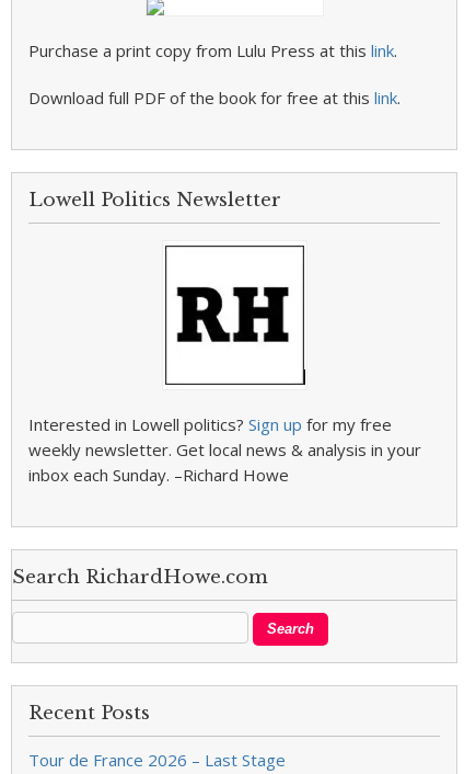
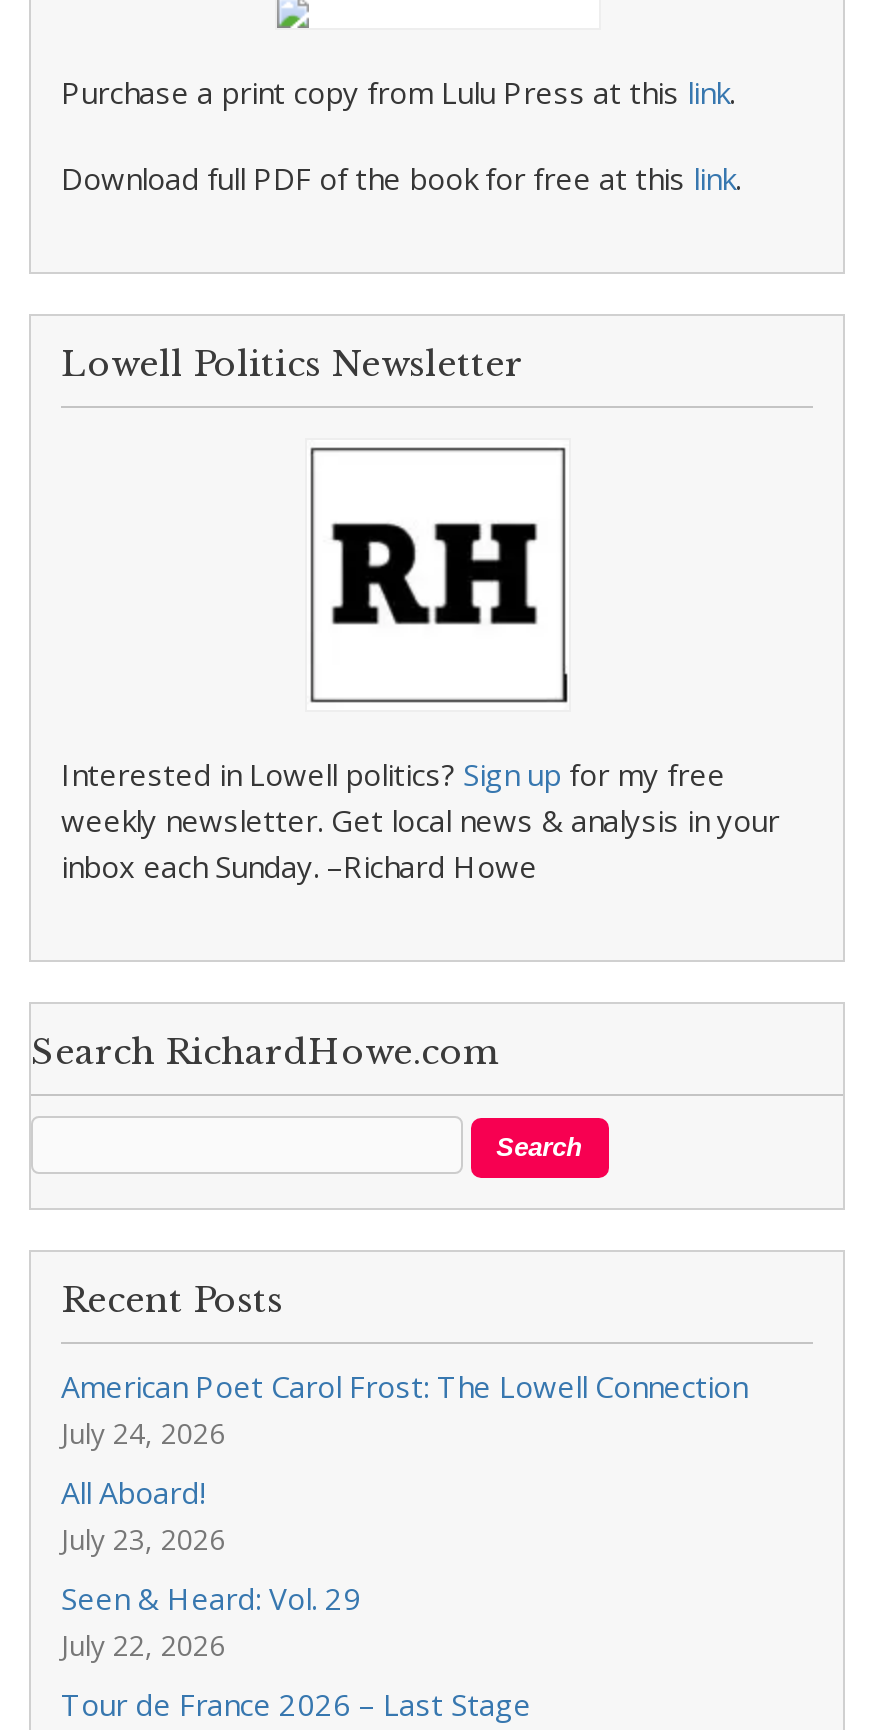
none -> [61,1366,747,1664] American Poet Carol Frost: The Lowell Connection | July 24, 2026 | All Aboard! | July 23, 2026 | Seen & Heard: Vol. 29 | July 22, 2026

